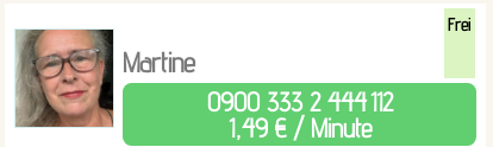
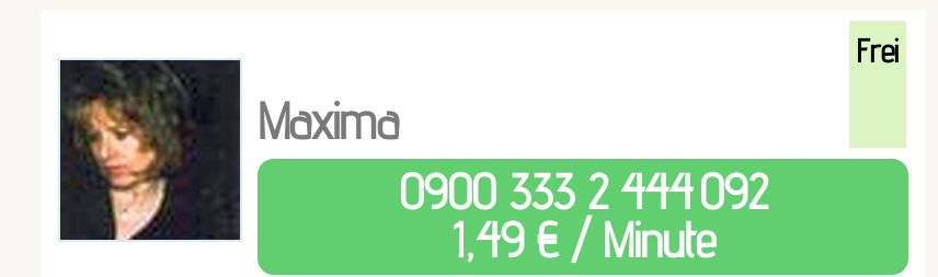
[15,28,196,128] [image] | Martine -> [58,58,398,242] [image] | Maxima
[207,85,393,117] 0900 333 2 444 112 -> [399,162,767,222] 0900 333 2 444 092

